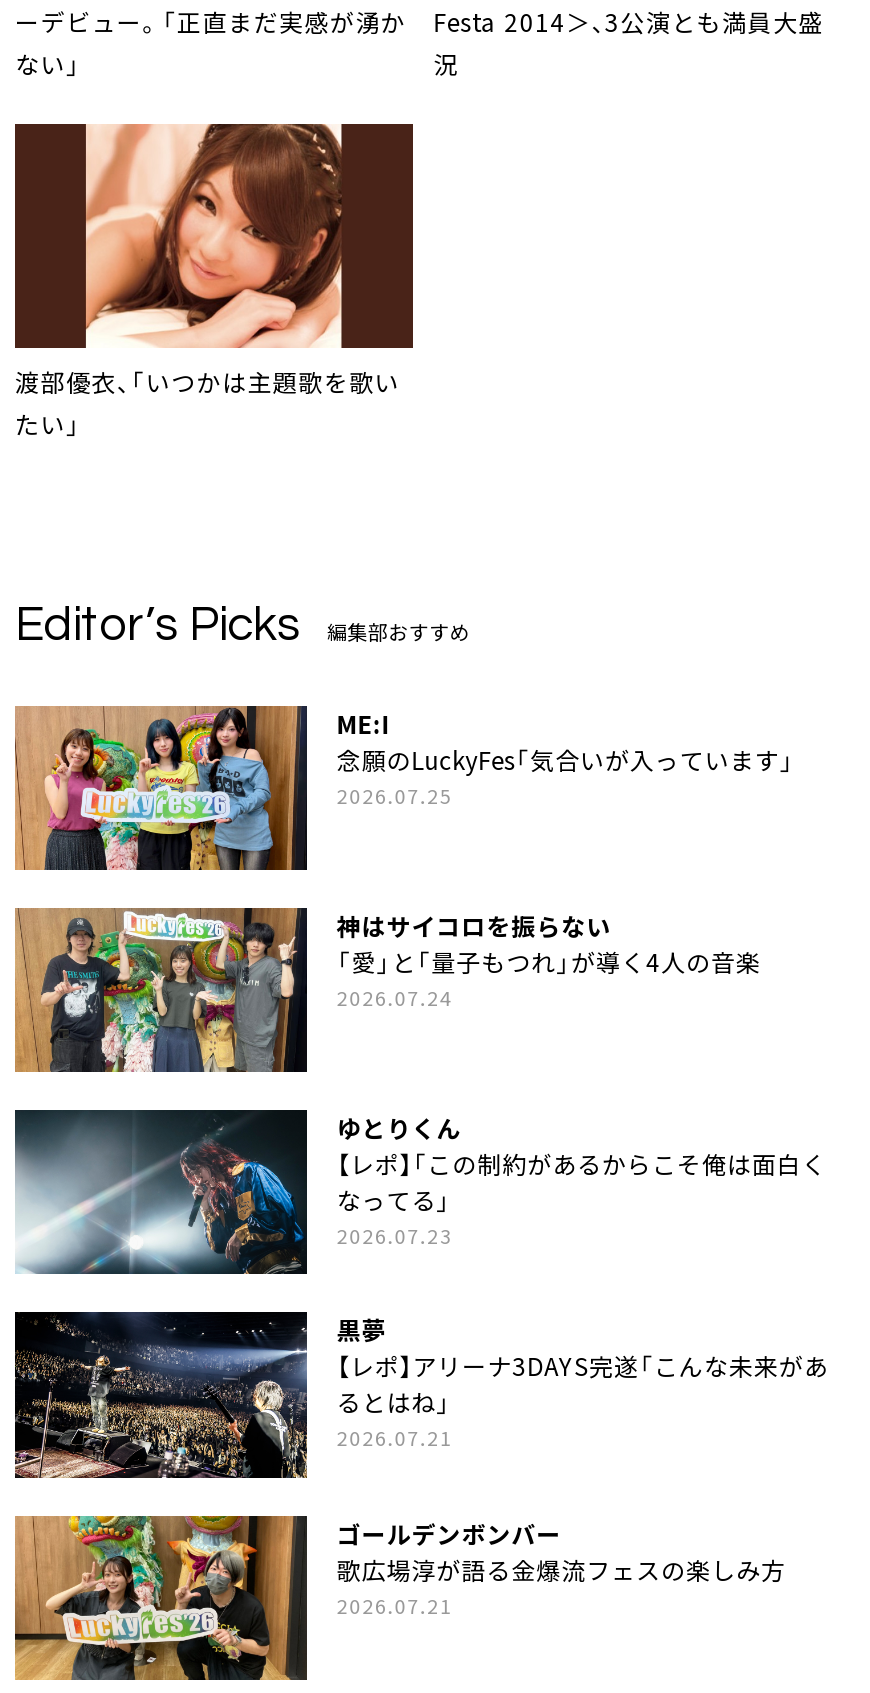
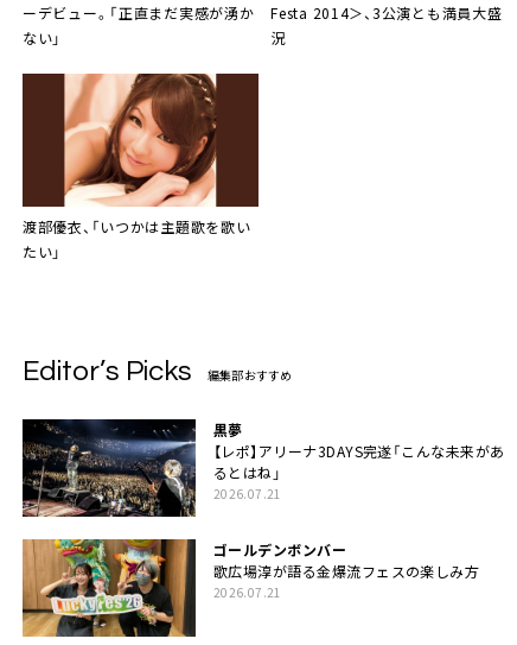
[13,704,795,872] [image] | ME:I | 念願のLuckyFes「気合いが入っています」 | 2026.07.25 -> none
[13,906,761,1074] [image] | 神はサイコロを振らない | 「愛」と「量子もつれ」が導く4人の音楽 | 2026.07.24 -> none
[13,1106,827,1276] [image] | ゆとりくん | 【レポ】「この制約があるからこそ俺は面白く | なってる」 | 2026.07.23 -> none

